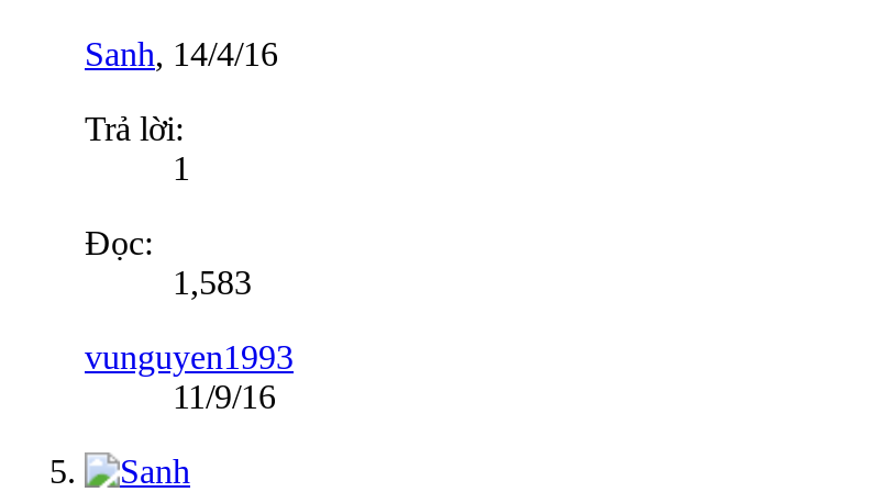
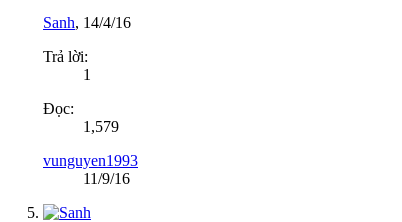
[173,264,252,301] 1,583 -> [83,118,119,135] 1,579

